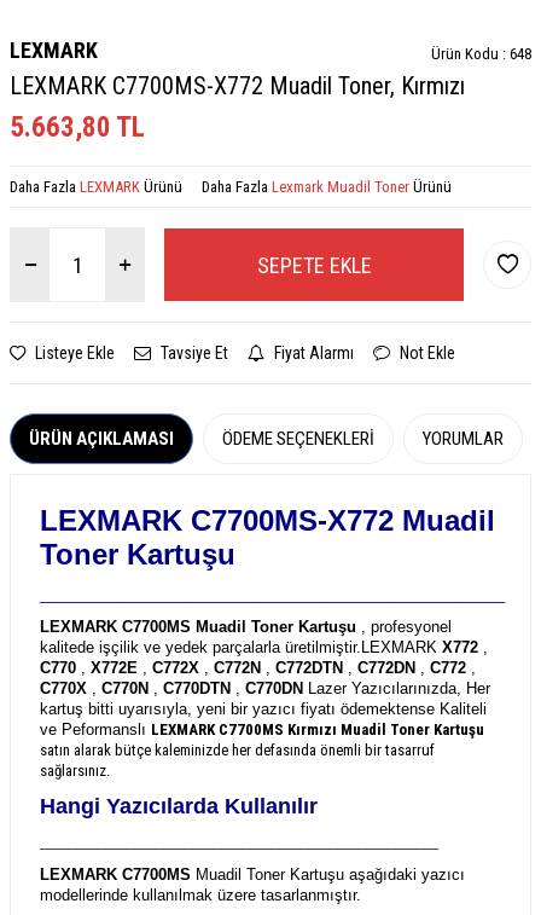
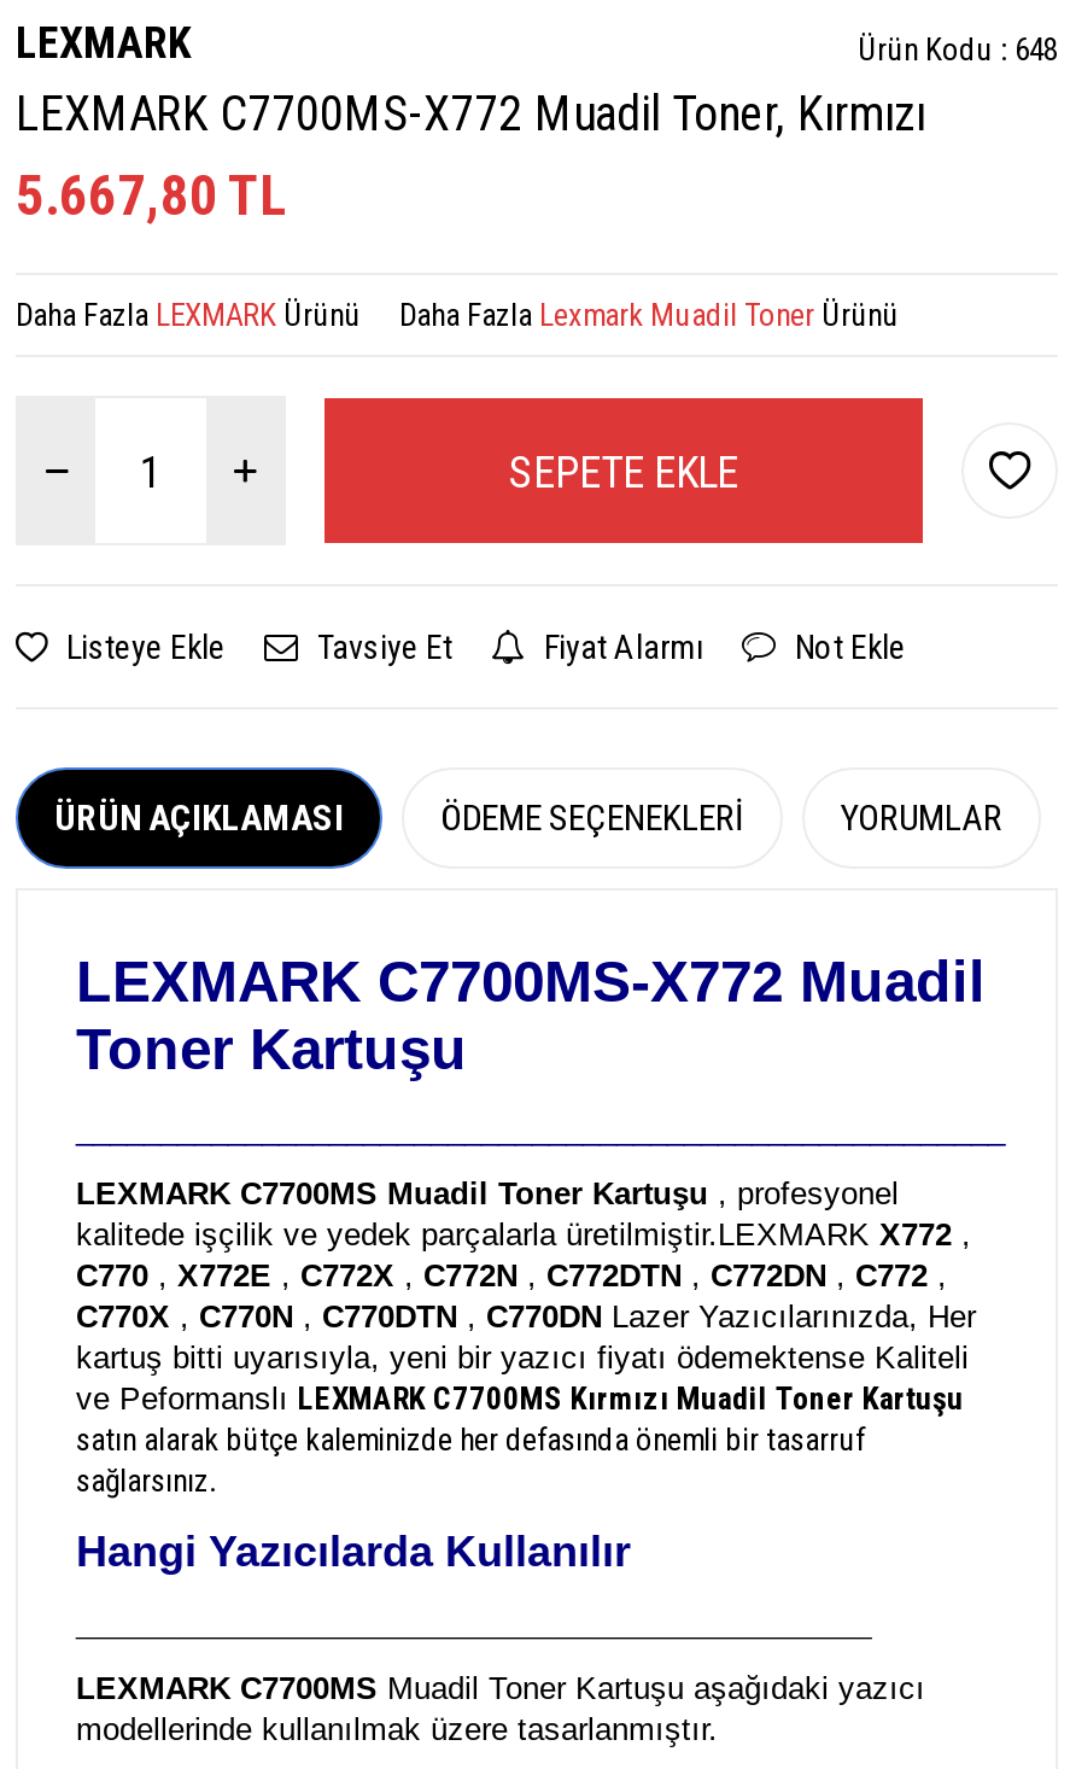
[10,111,145,144] 5.663,80 TL -> [16,164,286,229] 5.667,80 TL

